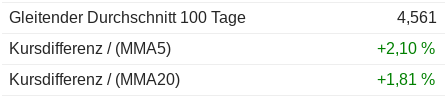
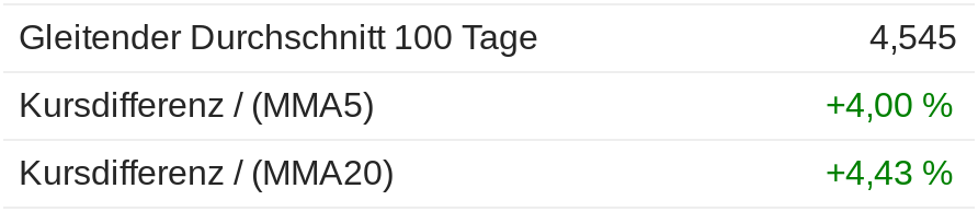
[397,9,437,26] 4,561 -> [869,19,957,56] 4,545
[377,40,435,57] +2,10 % -> [826,87,953,124] +4,00 %
[377,71,435,88] +1,81 % -> [826,155,953,192] +4,43 %

